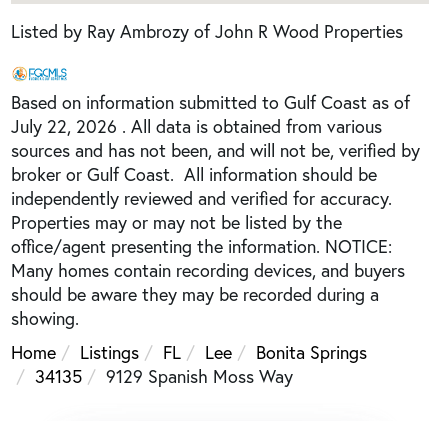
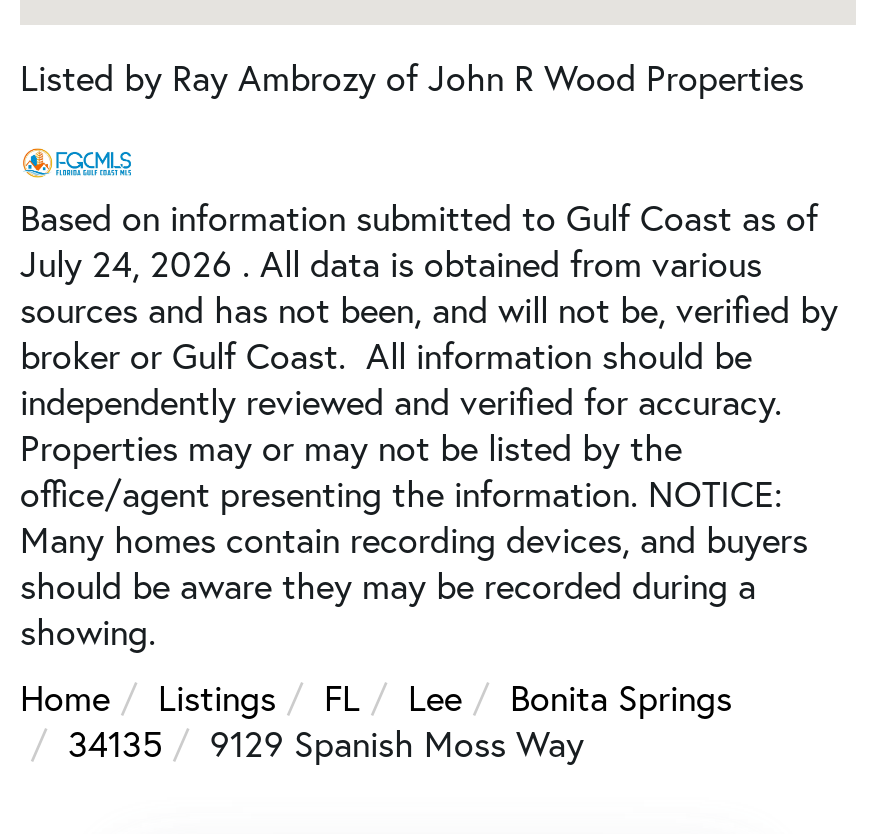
[11,114,382,138] July 22, 2026 . All data is obtained from various -> [20,241,762,287] July 24, 2026 . All data is obtained from various

